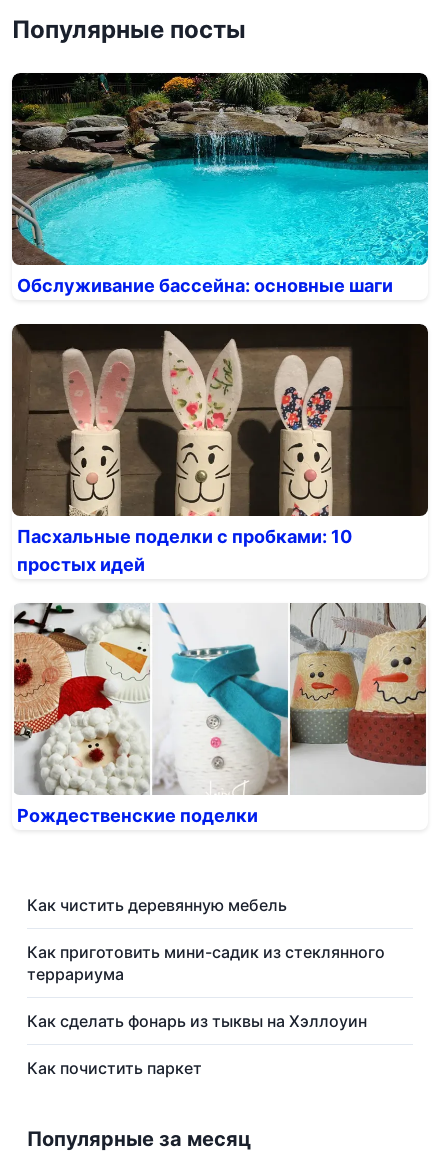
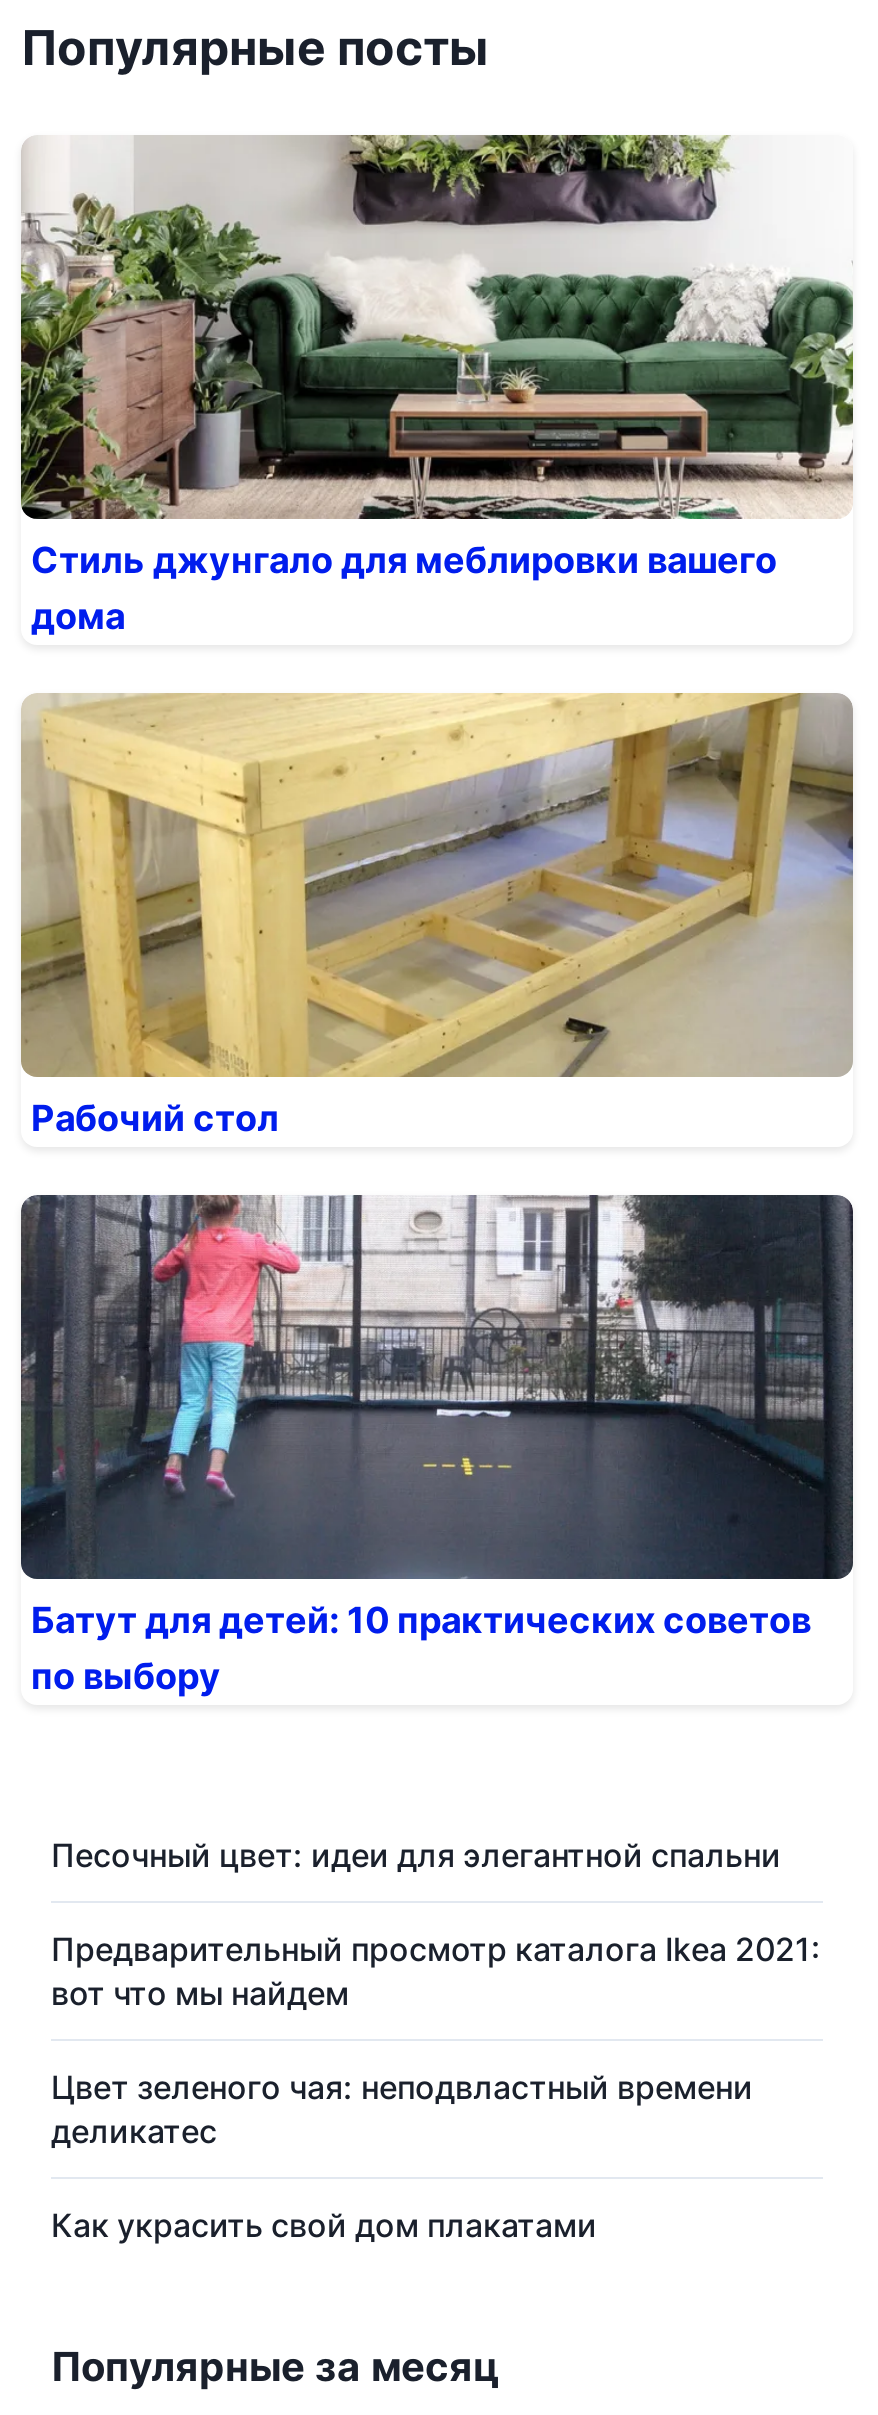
[11,72,429,296] [image] | Обслуживание бассейна: основные шаги -> [19,133,855,636] [image] | Стиль джунгало для меблировки вашего | дома
[12,323,428,575] [image] | Пасхальные поделки с пробками: 10 | простых идей -> [21,693,855,1138] [image] | Рабочий стол
[12,603,428,826] [image] | Рождественские поделки -> [19,1195,855,1696] [image] | Батут для детей: 10 практических советов | по выбору
[27,895,287,915] Как чистить деревянную мебель -> [51,1834,781,1874] Песочный цвет: идеи для элегантной спальни
[27,942,385,984] Как приготовить мини-садик из стеклянного | террариума -> [51,1928,821,2012] Предварительный просмотр каталога Ikea 2021: | вот что мы найдем
[27,1011,367,1031] Как сделать фонарь из тыквы на Хэллоуин -> [51,2066,753,2150] Цвет зеленого чая: неподвластный времени | деликатес
[27,1058,202,1078] Как почистить паркет -> [51,2204,597,2244] Как украсить свой дом плакатами

